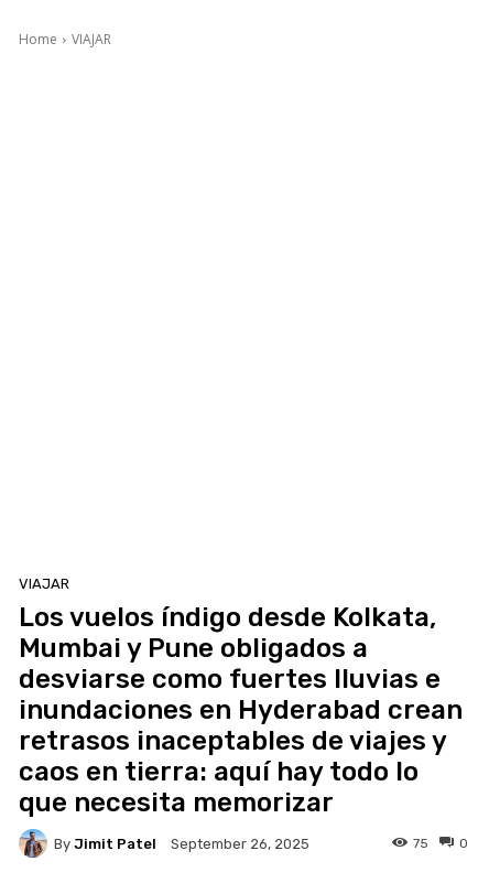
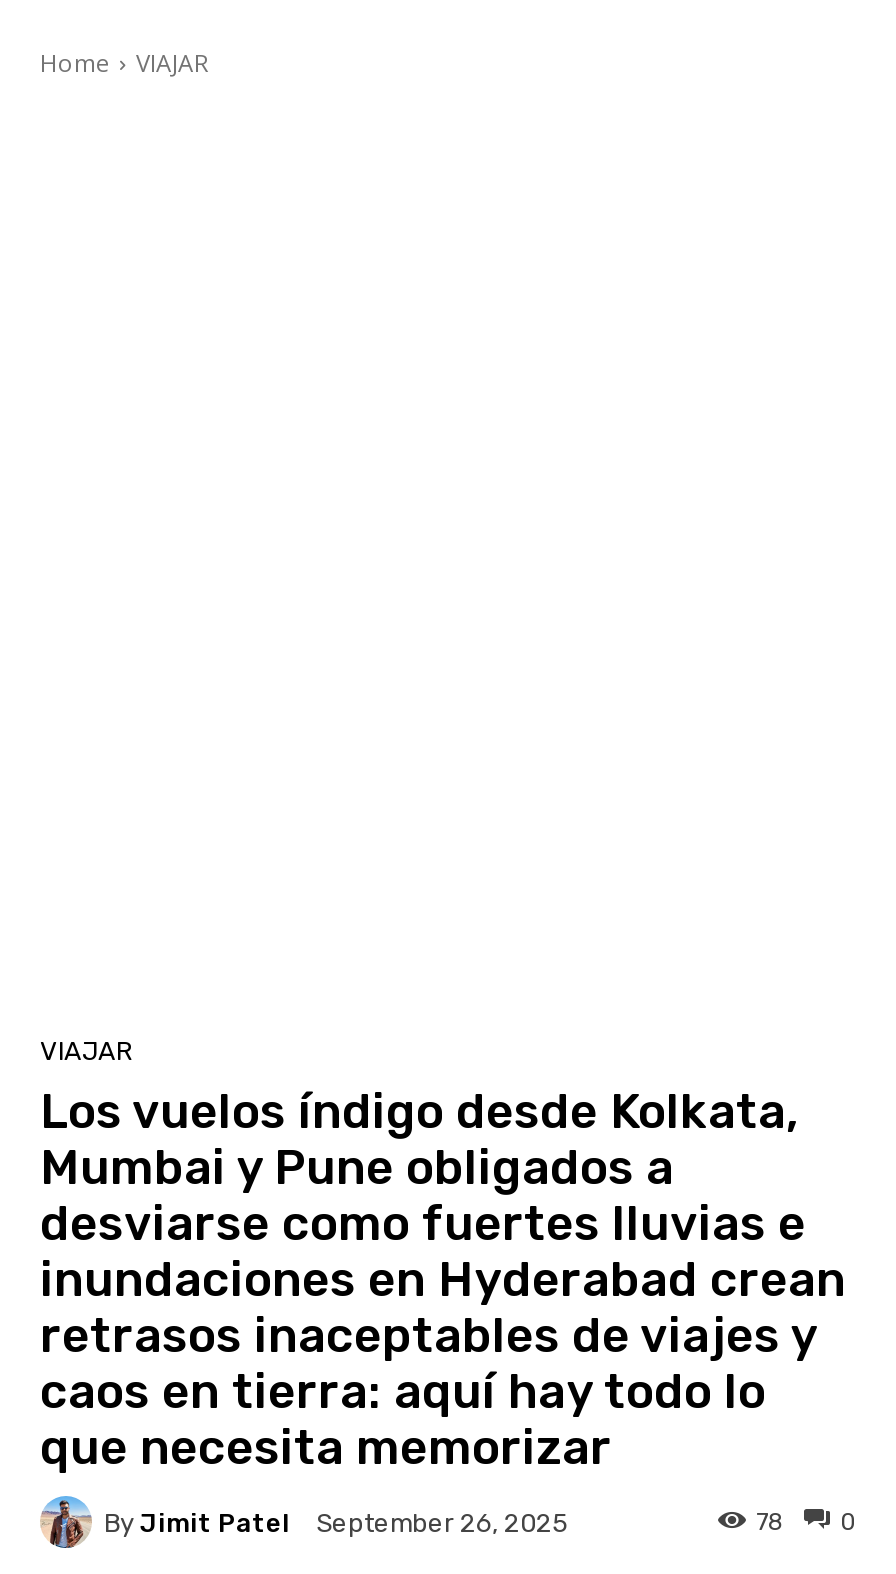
[413,835,468,851] 75 0 -> [756,1508,856,1536] 78 0

